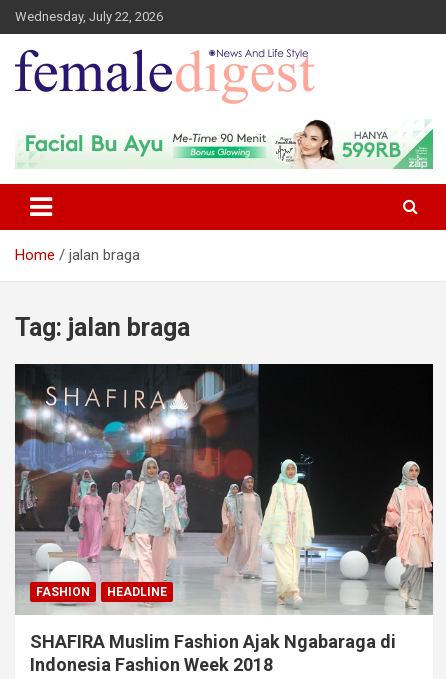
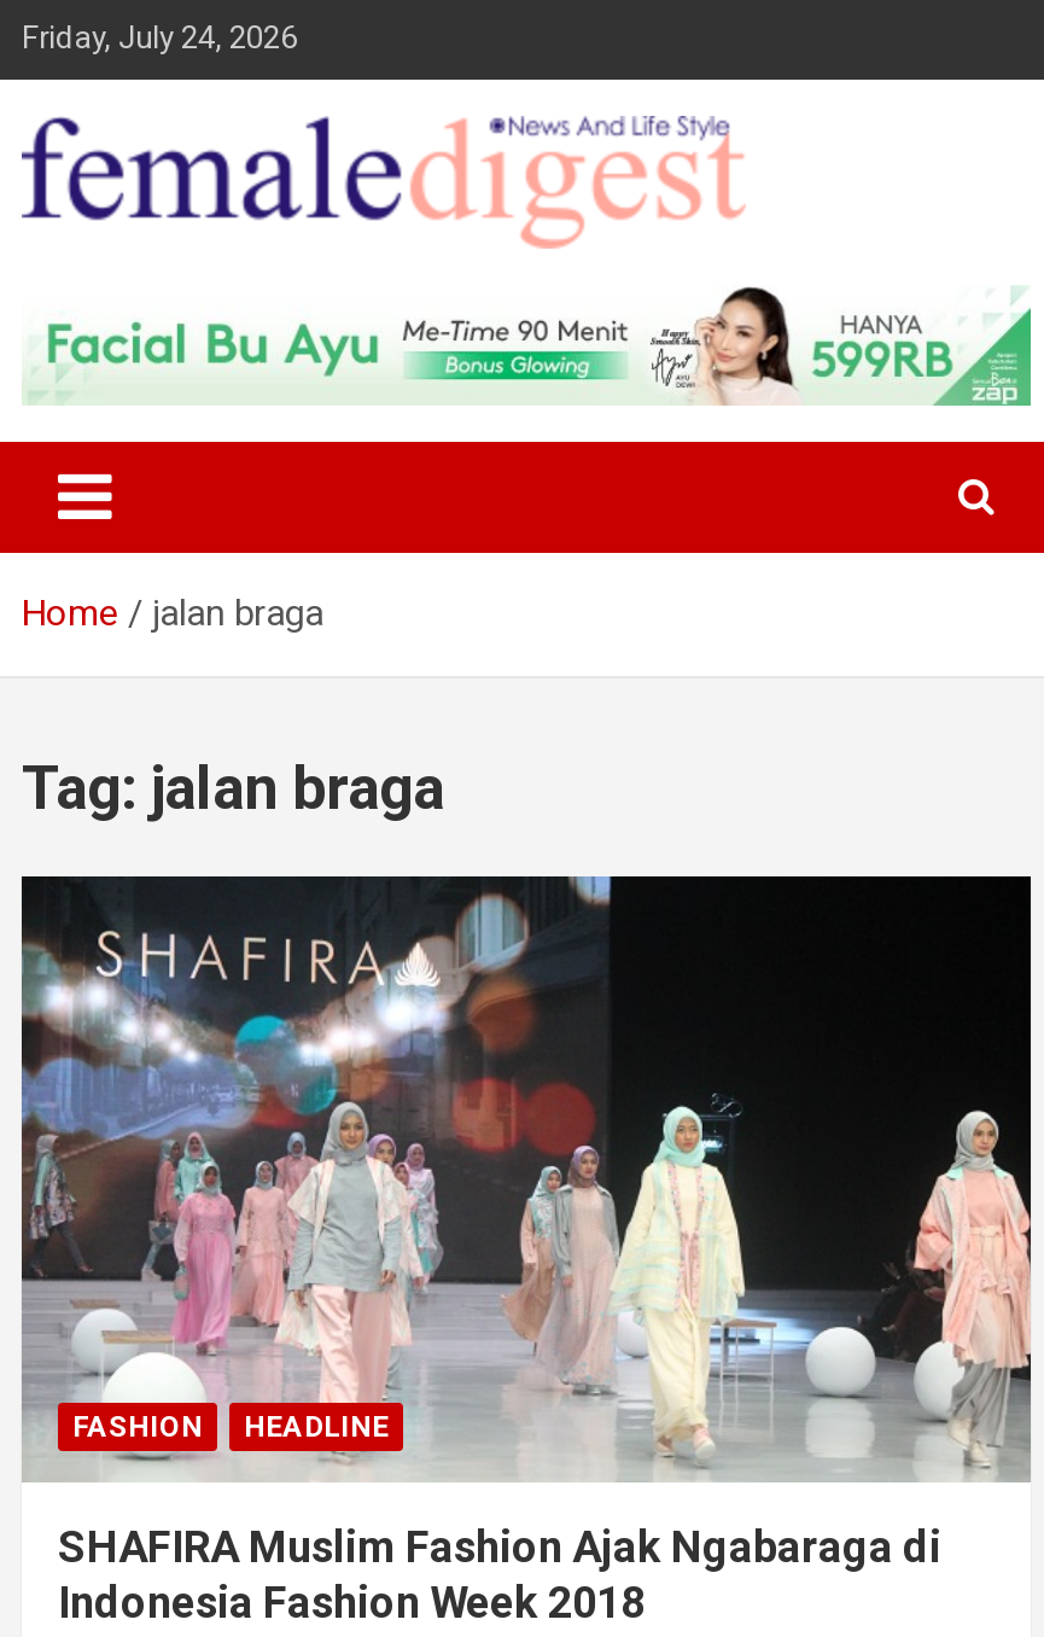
[15,9,163,24] Wednesday, July 22, 2026 -> [22,19,297,56] Friday, July 24, 2026

